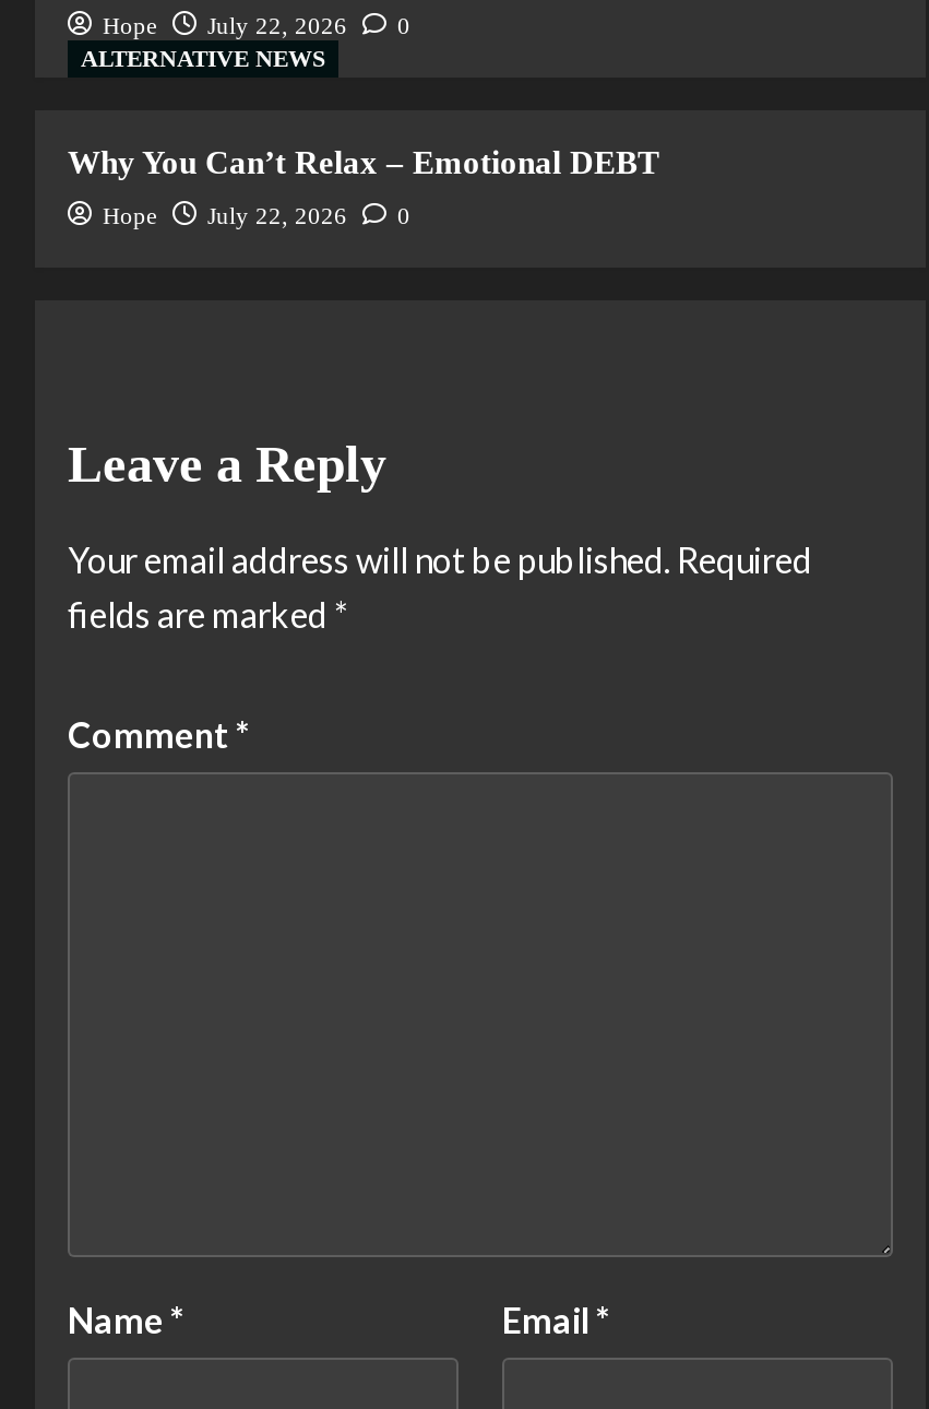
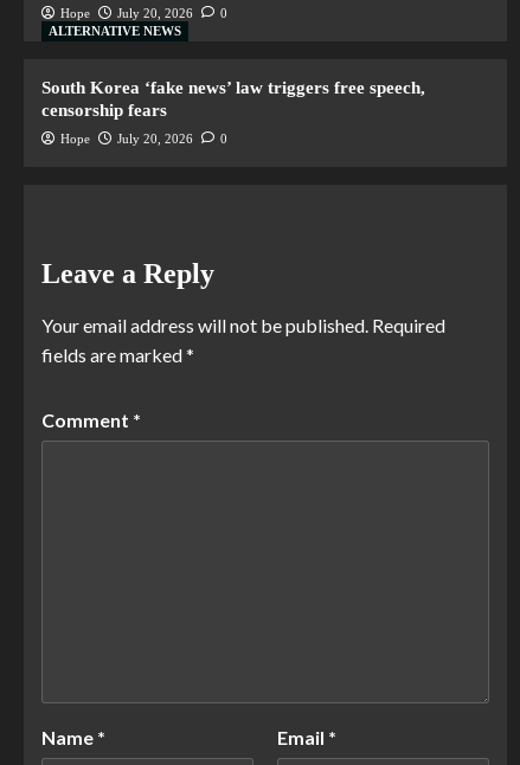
[103,12,410,38] Hope July 22, 2026 0 -> [60,7,227,21] Hope July 20, 2026 0
[68,145,659,180] Why You Can’t Relax – Emotional DEBT -> [41,79,425,120] South Korea ‘fake news’ law triggers free speech, | censorship fears
[103,202,410,228] Hope July 22, 2026 0 -> [60,132,227,146] Hope July 20, 2026 0

